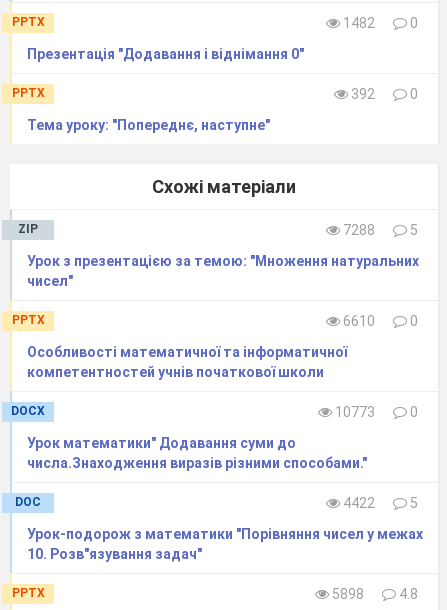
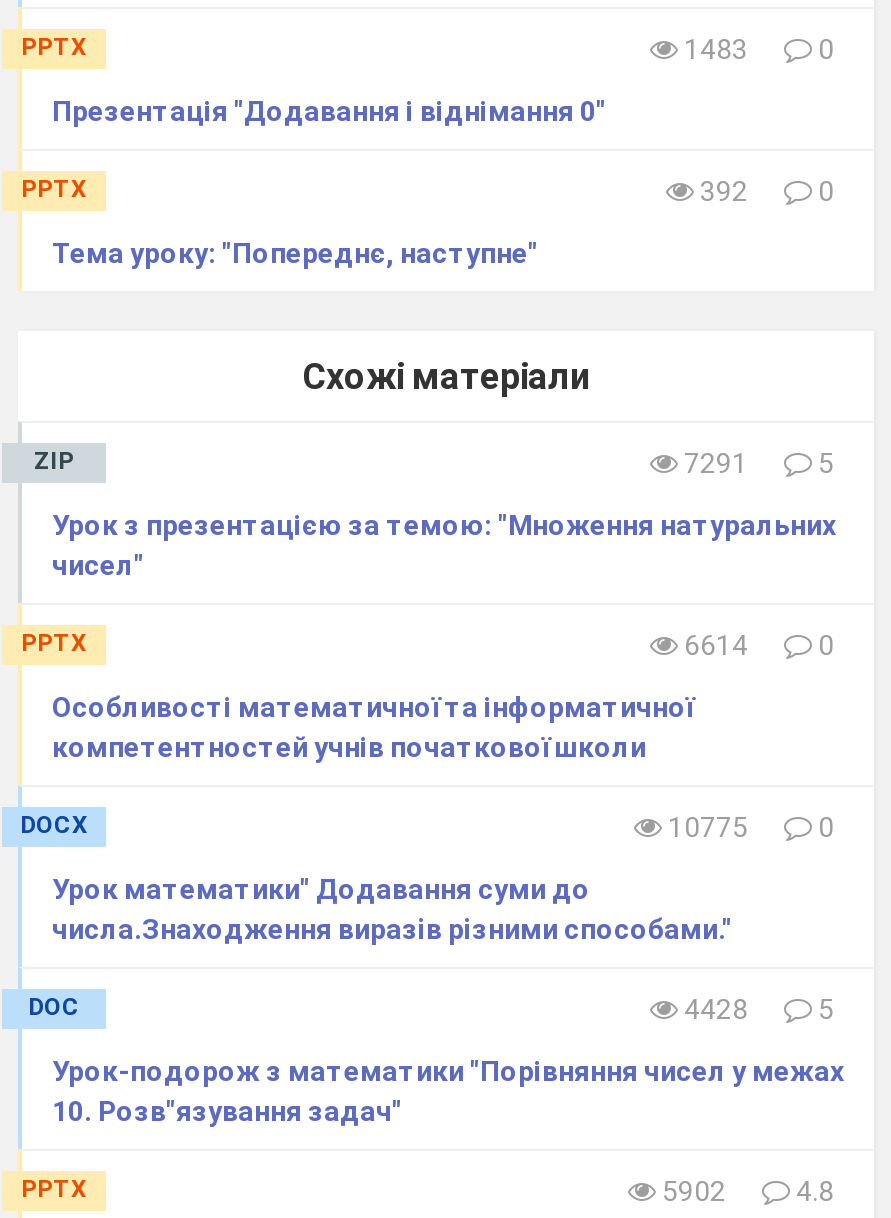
[340,15,418,31] 1482 0 -> [678,33,834,65] 1483 0
[340,222,418,238] 7288 5 -> [678,447,834,479] 7291 5
[340,313,418,329] 6610 0 -> [678,629,834,661] 6614 0
[332,404,418,420] 10773 0 -> [662,811,834,843] 10775 0
[340,495,418,511] 4422 5 -> [678,993,834,1025] 4428 5
[329,586,418,602] 5898 4.8 -> [656,1175,834,1207] 5902 4.8

